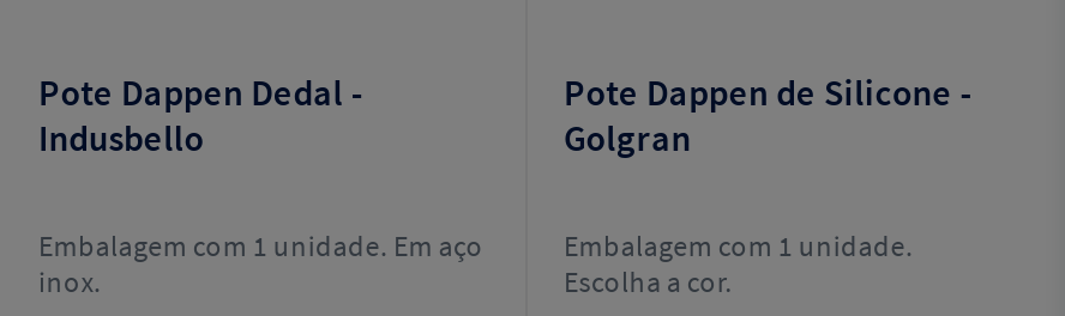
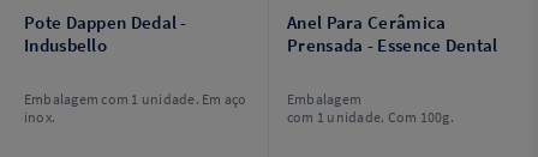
[564,69,973,299] Pote Dappen de Silicone - | Golgran | Embalagem com 1 unidade. | Escolha a cor. -> [287,11,498,126] Anel Para Cerâmica | Prensada - Essence Dental | Embalagem | com 1 unidade. Com 100g.

